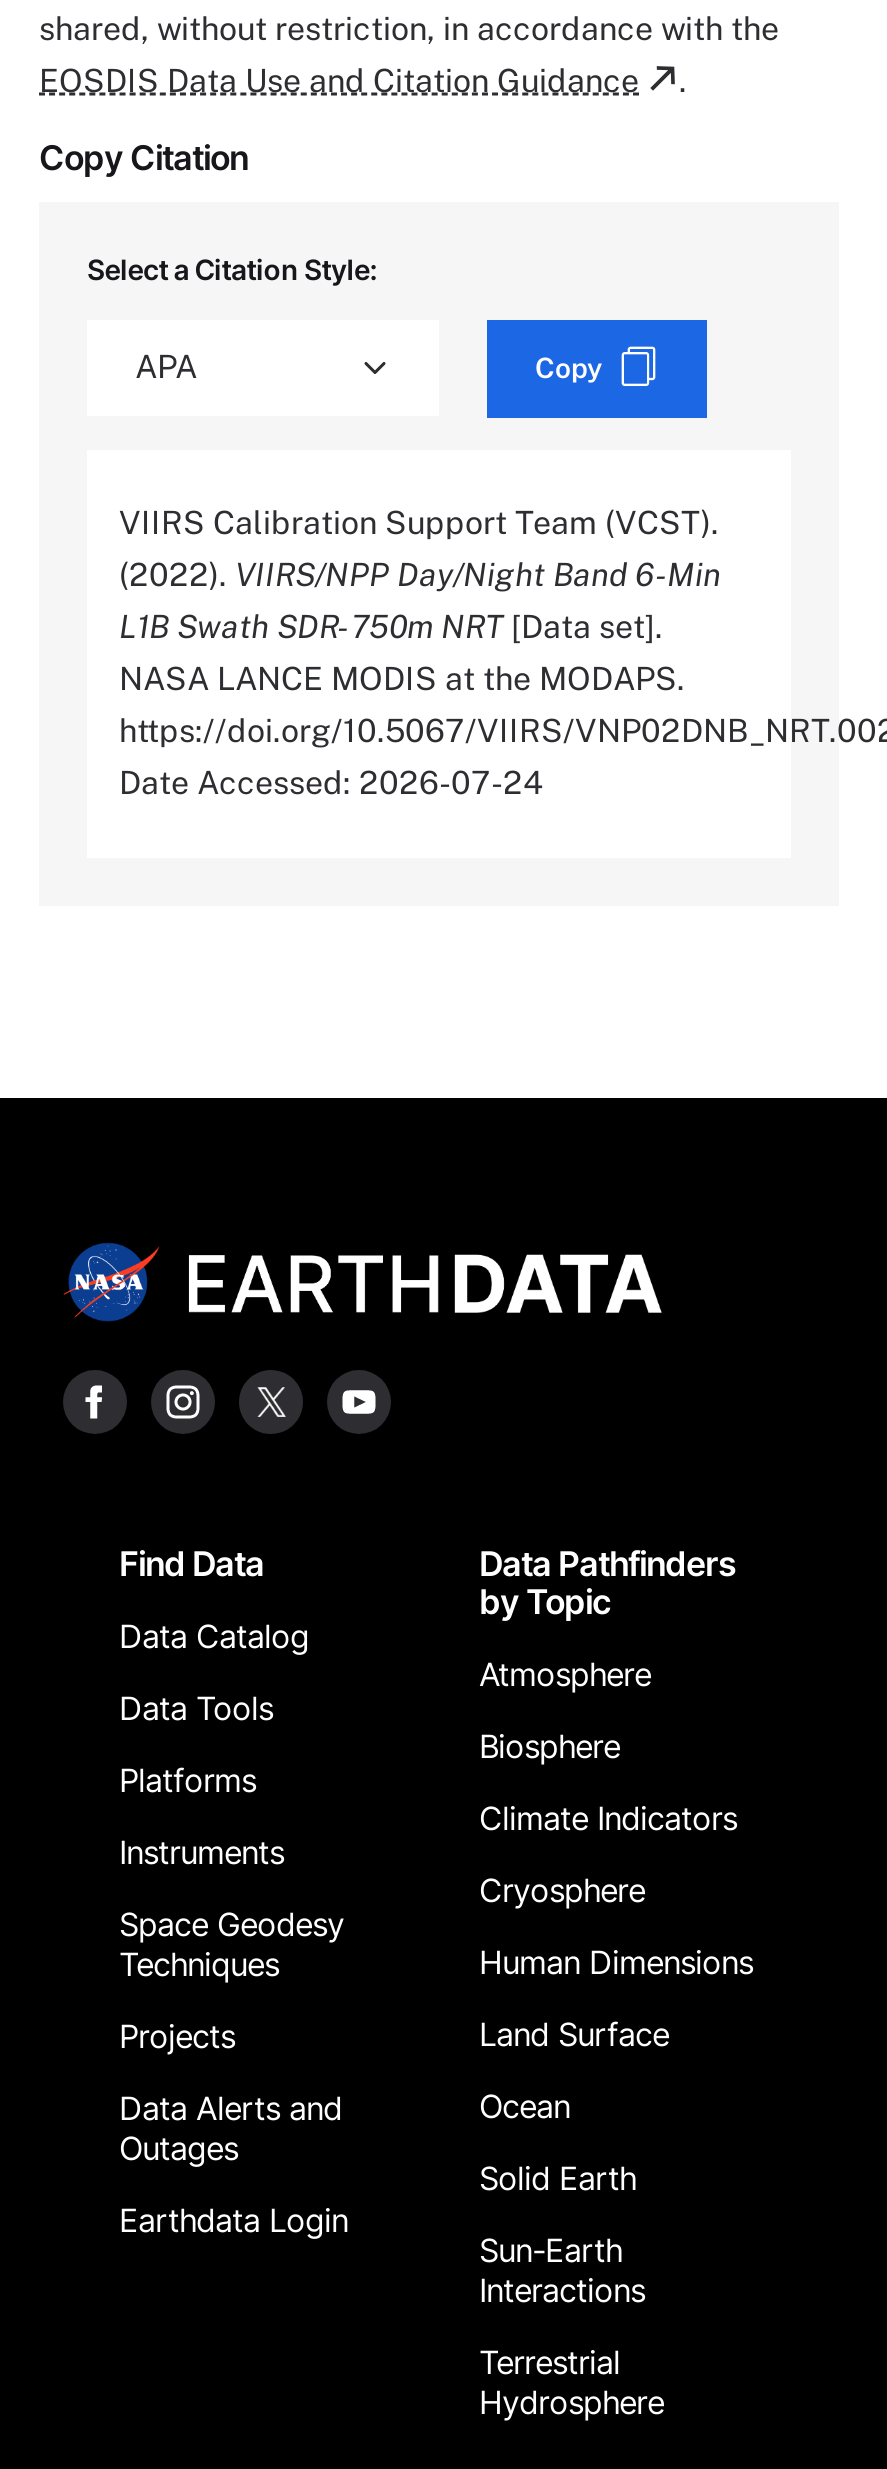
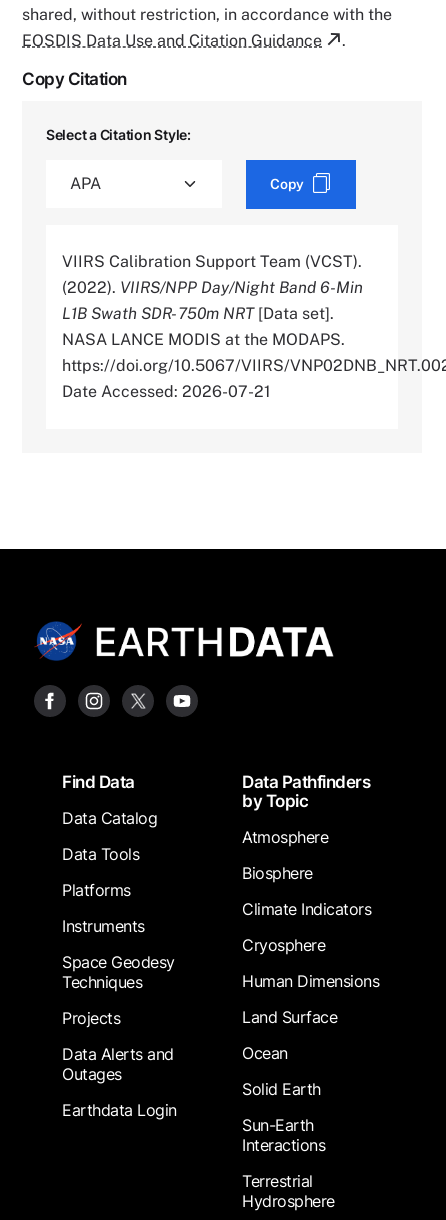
[119,764,543,802] Date Accessed: 2026-07-24 -> [62,382,271,401] Date Accessed: 2026-07-21

